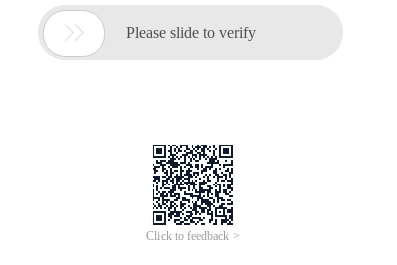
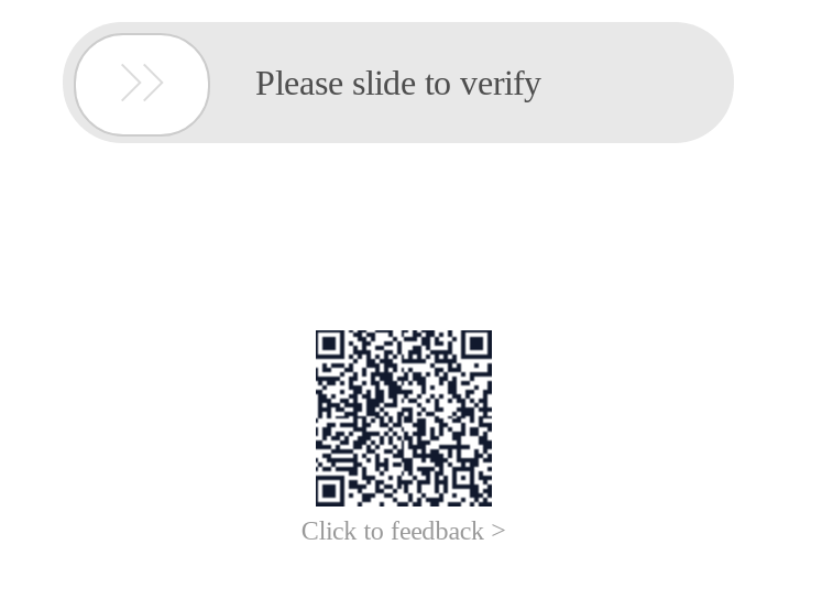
[152,145,233,226] [image] -> [314,330,494,509] [image]

